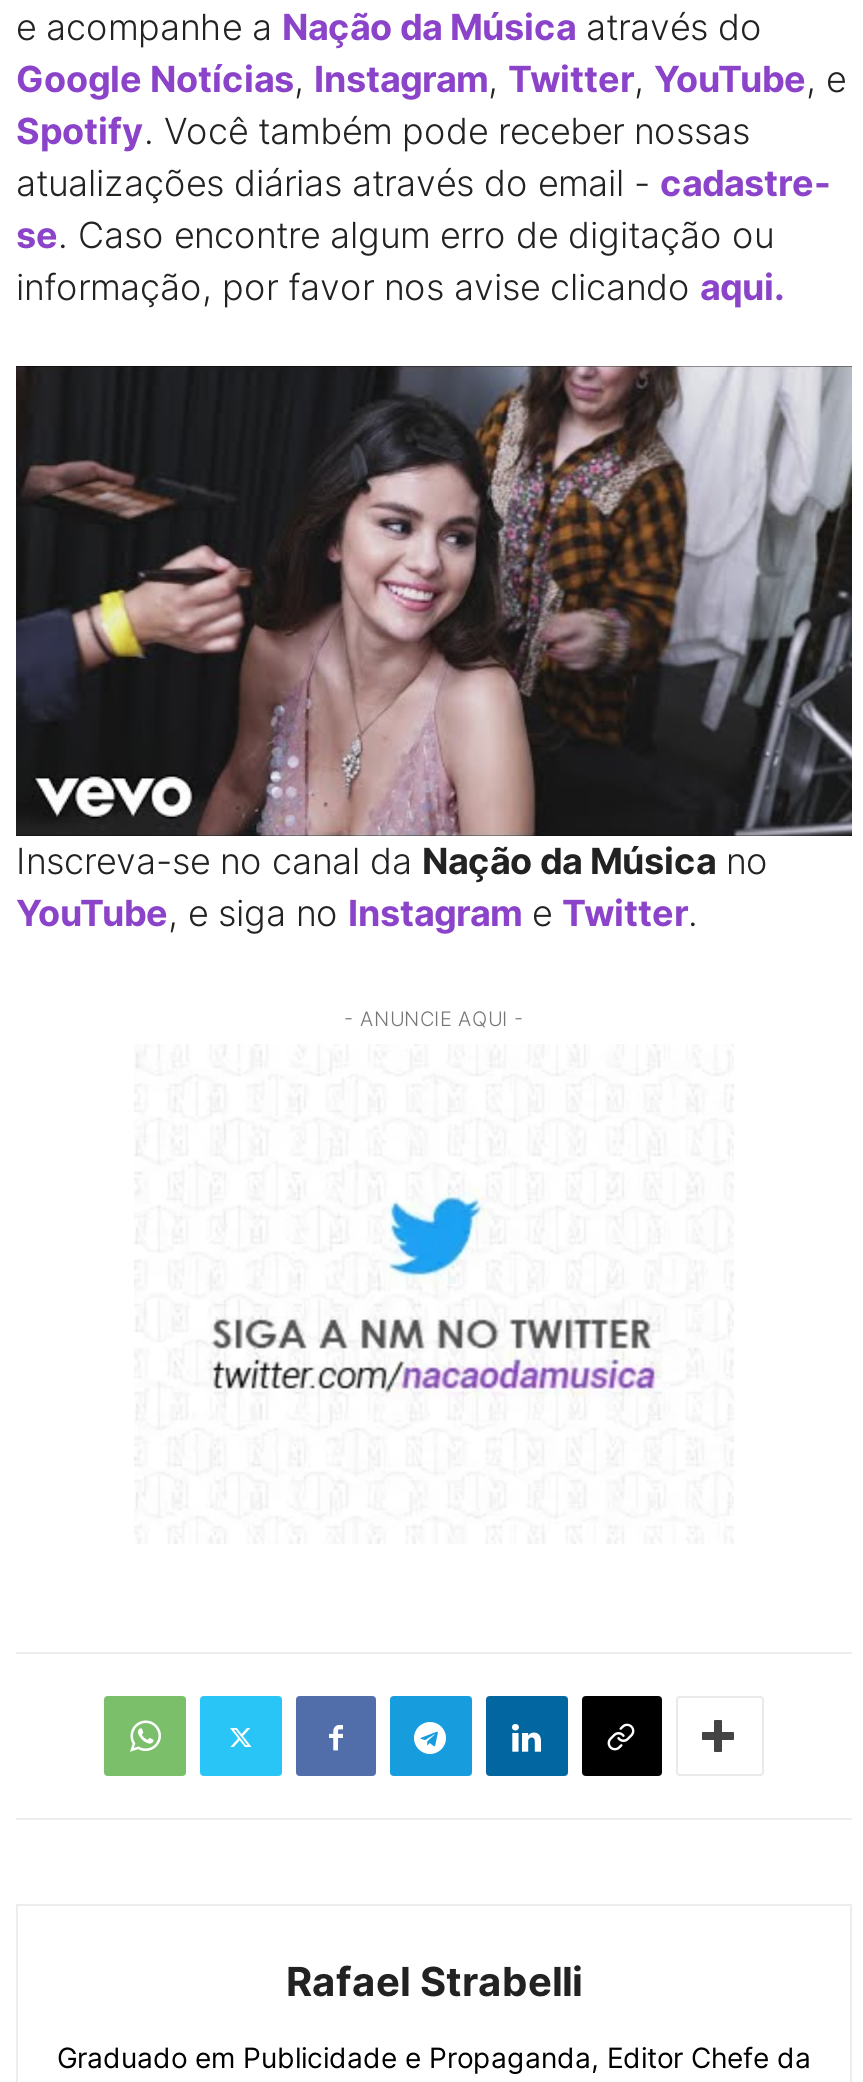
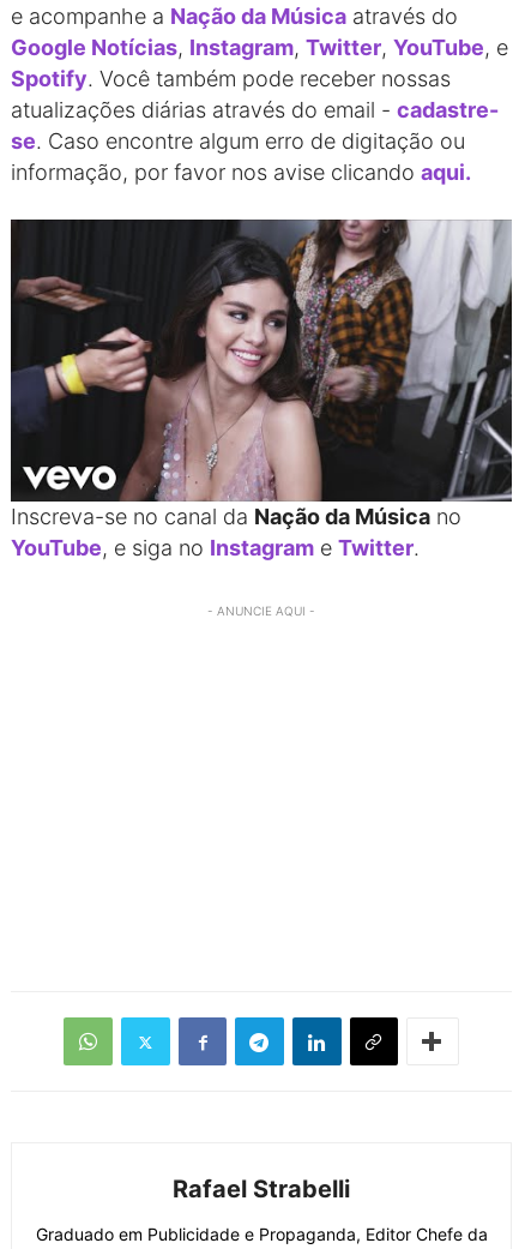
[390,1196,482,1278] [image] -> none
[212,1318,656,1392] [image] -> none

